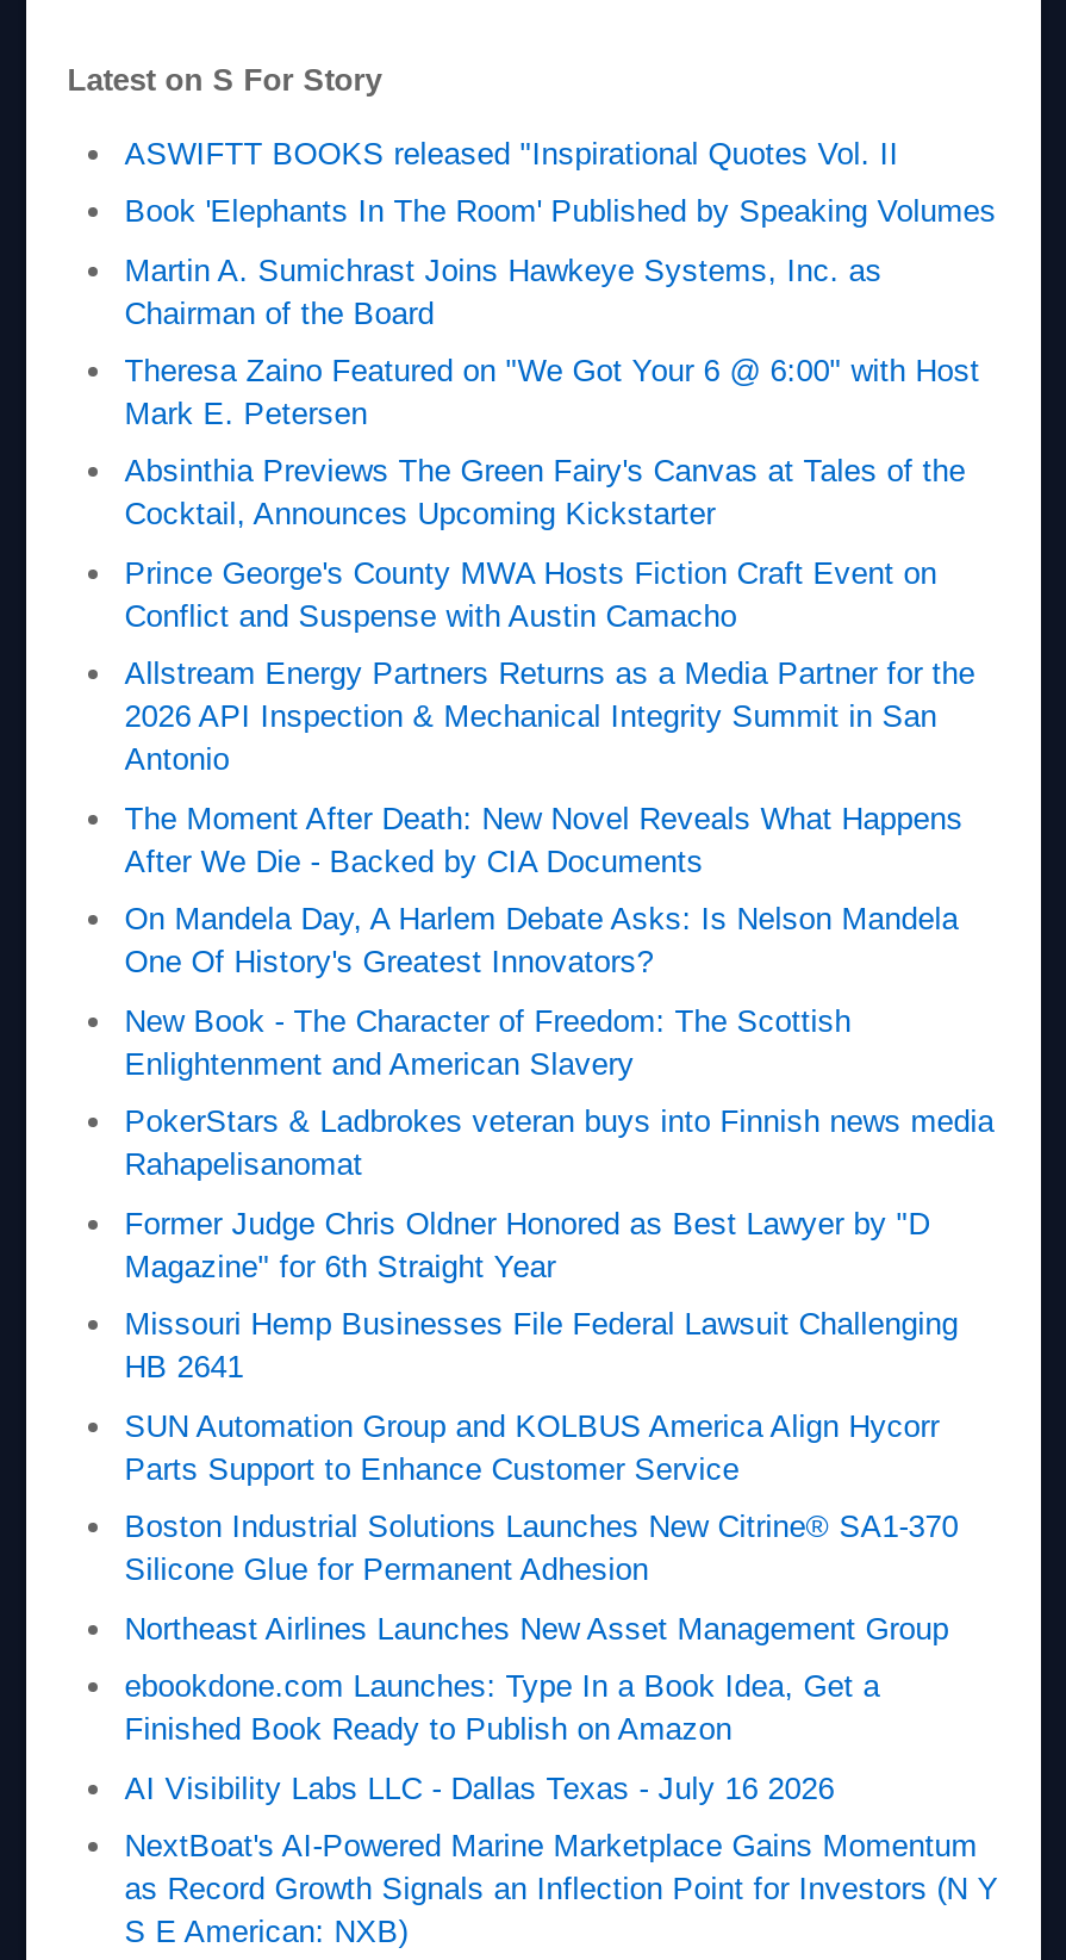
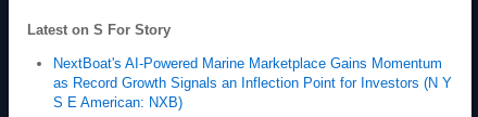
[124,135,996,1805] ASWIFTT BOOKS released "Inspirational Quotes Vol. II | Book 'Elephants In The Room' Published by Speaking Volumes | Martin A. Sumichrast Joins Hawkeye Systems, Inc. as | Chairman of the Board | Theresa Zaino Featured on "We Got Your 6 @ 6:00" with Host | Mark E. Petersen | Absinthia Previews The Green Fairy's Canvas at Tales of the | Cocktail, Announces Upcoming Kickstarter | Prince George's County MWA Hosts Fiction Craft Event on | Conflict and Suspense with Austin Camacho | Allstream Energy Partners Returns as a Media Partner for the | 2026 API Inspection & Mechanical Integrity Summit in San | Antonio | The Moment After Death: New Novel Reveals What Happens | After We Die - Backed by CIA Documents | On Mandela Day, A Harlem Debate Asks: Is Nelson Mandela | One Of History's Greatest Innovators? | New Book - The Character of Freedom: The Scottish | Enlightenment and American Slavery | PokerStars & Ladbrokes veteran buys into Finnish news media | Rahapelisanomat | Former Judge Chris Oldner Honored as Best Lawyer by "D | Magazine" for 6th Straight Year | Missouri Hemp Businesses File Federal Lawsuit Challenging | HB 2641 | SUN Automation Group and KOLBUS America Align Hycorr | Parts Support to Enhance Customer Service | Boston Industrial Solutions Launches New Citrine® SA1-370 | Silicone Glue for Permanent Adhesion | Northeast Airlines Launches New Asset Management Group | ebookdone.com Launches: Type In a Book Idea, Get a | Finished Book Ready to Publish on Amazon | AI Visibility Labs LLC - Dallas Texas - July 16 2026 -> none

